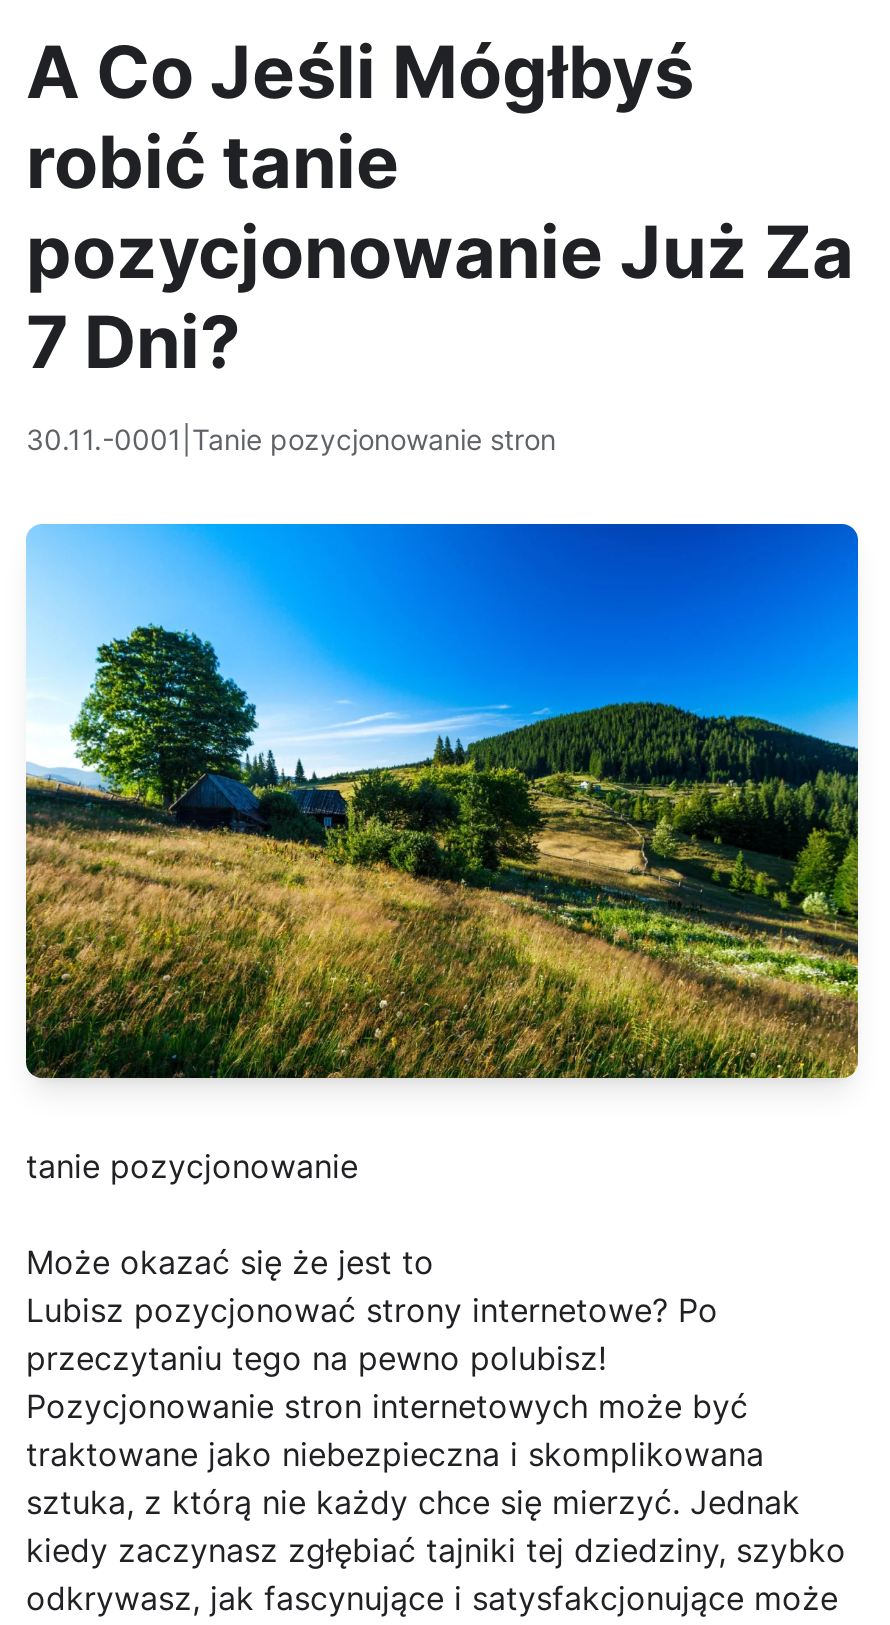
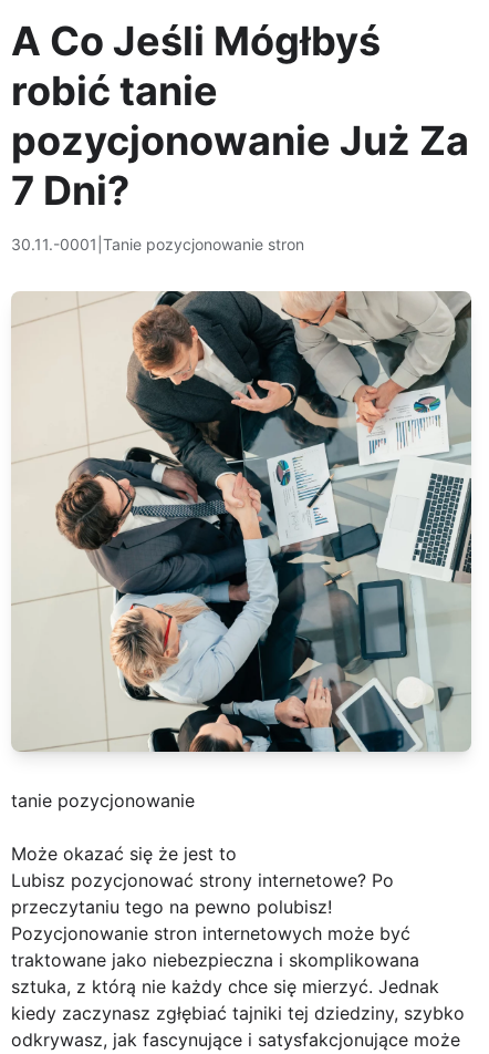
[24,522,860,1080] [image] -> [11,290,472,753] [image]

